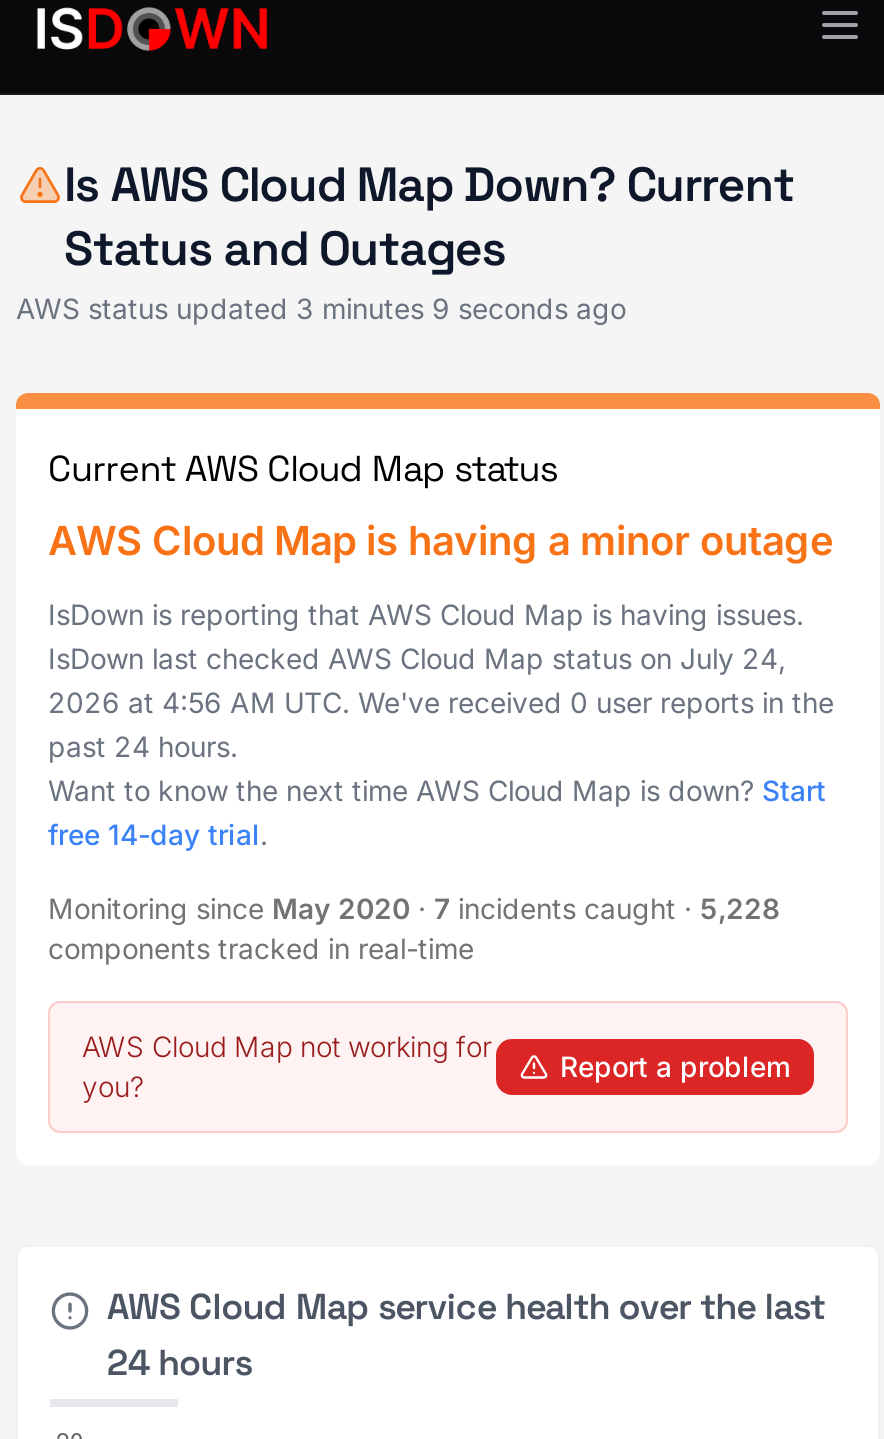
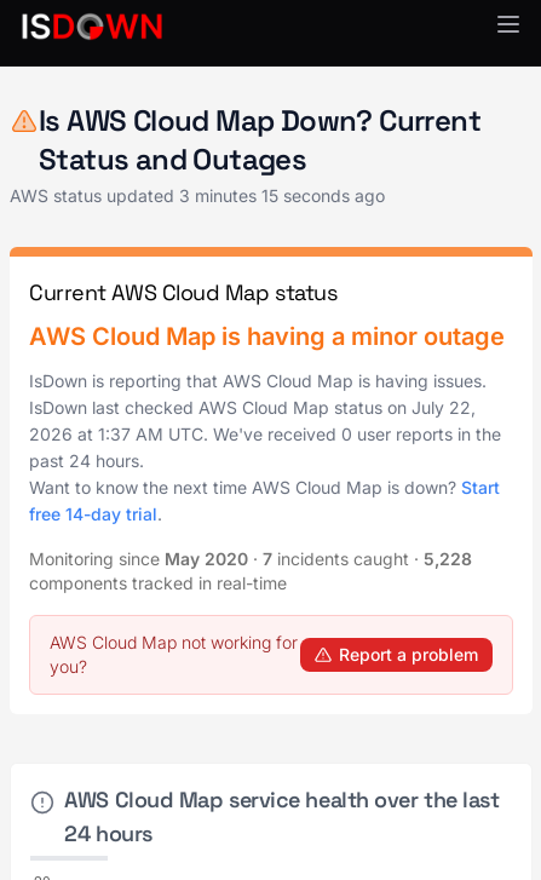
[16,291,626,325] AWS status updated 3 minutes 9 seconds ago -> [10,185,385,206] AWS status updated 3 minutes 15 seconds ago
[48,641,786,675] IsDown last checked AWS Cloud Map status on July 24, -> [29,397,476,418] IsDown last checked AWS Cloud Map status on July 22,
[48,685,834,719] 2026 at 4:56 AM UTC. We've received 0 user reports in the -> [29,424,501,444] 2026 at 1:37 AM UTC. We've received 0 user reports in the

